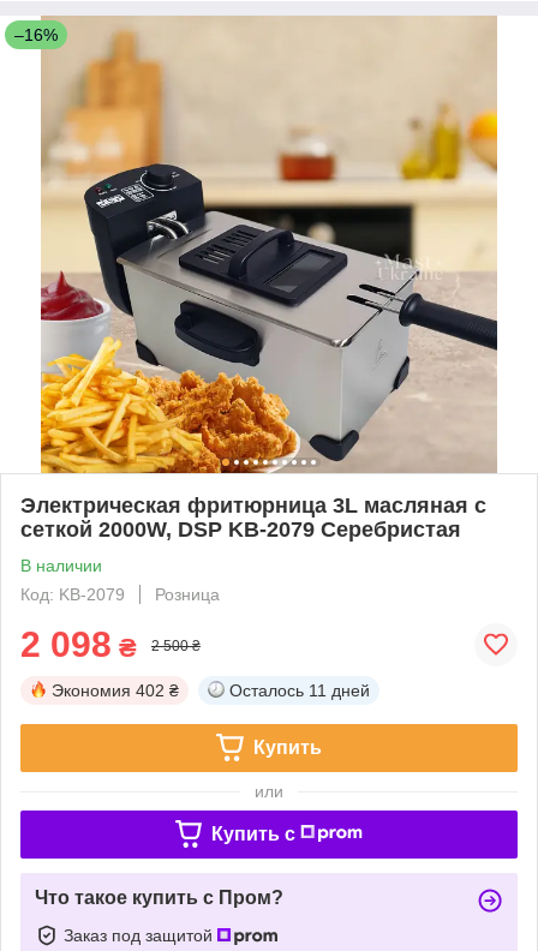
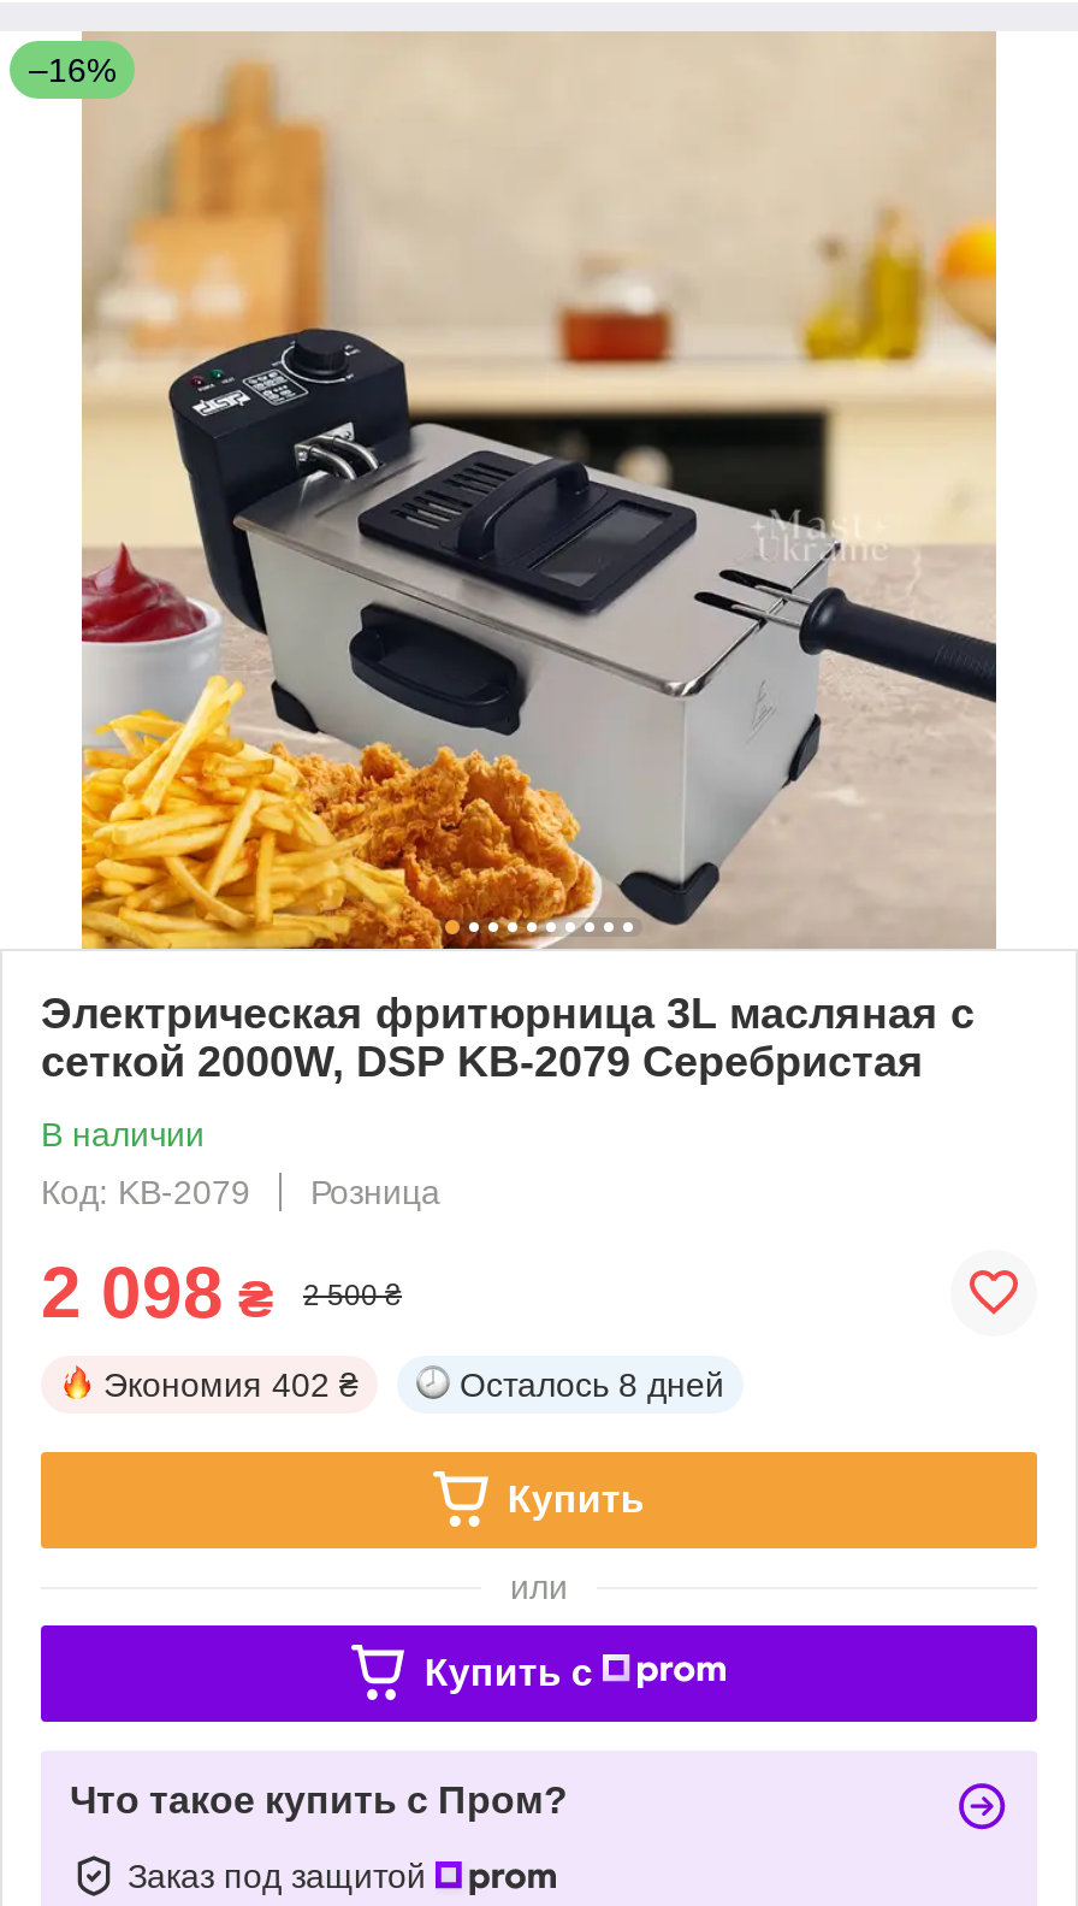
[229,681,370,700] Осталось 11 дней -> [460,1365,724,1403] Осталось 8 дней

